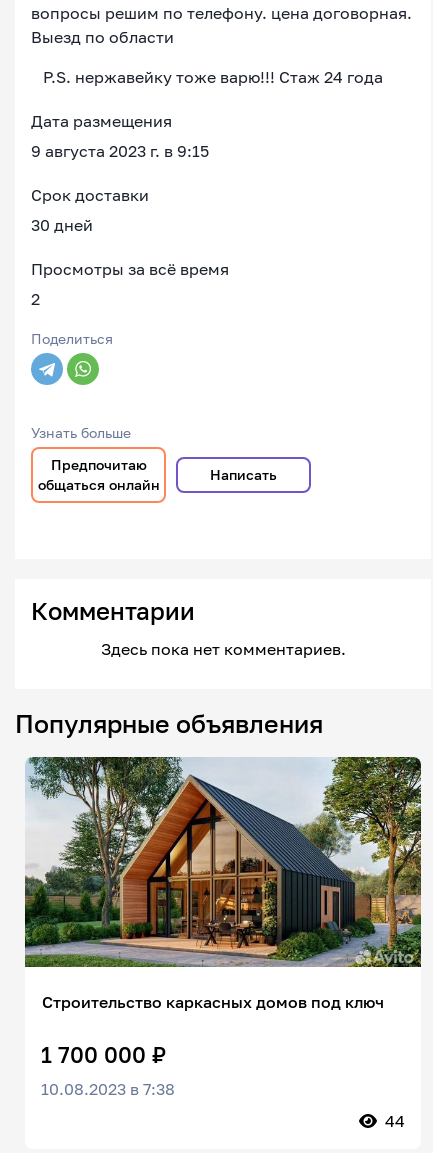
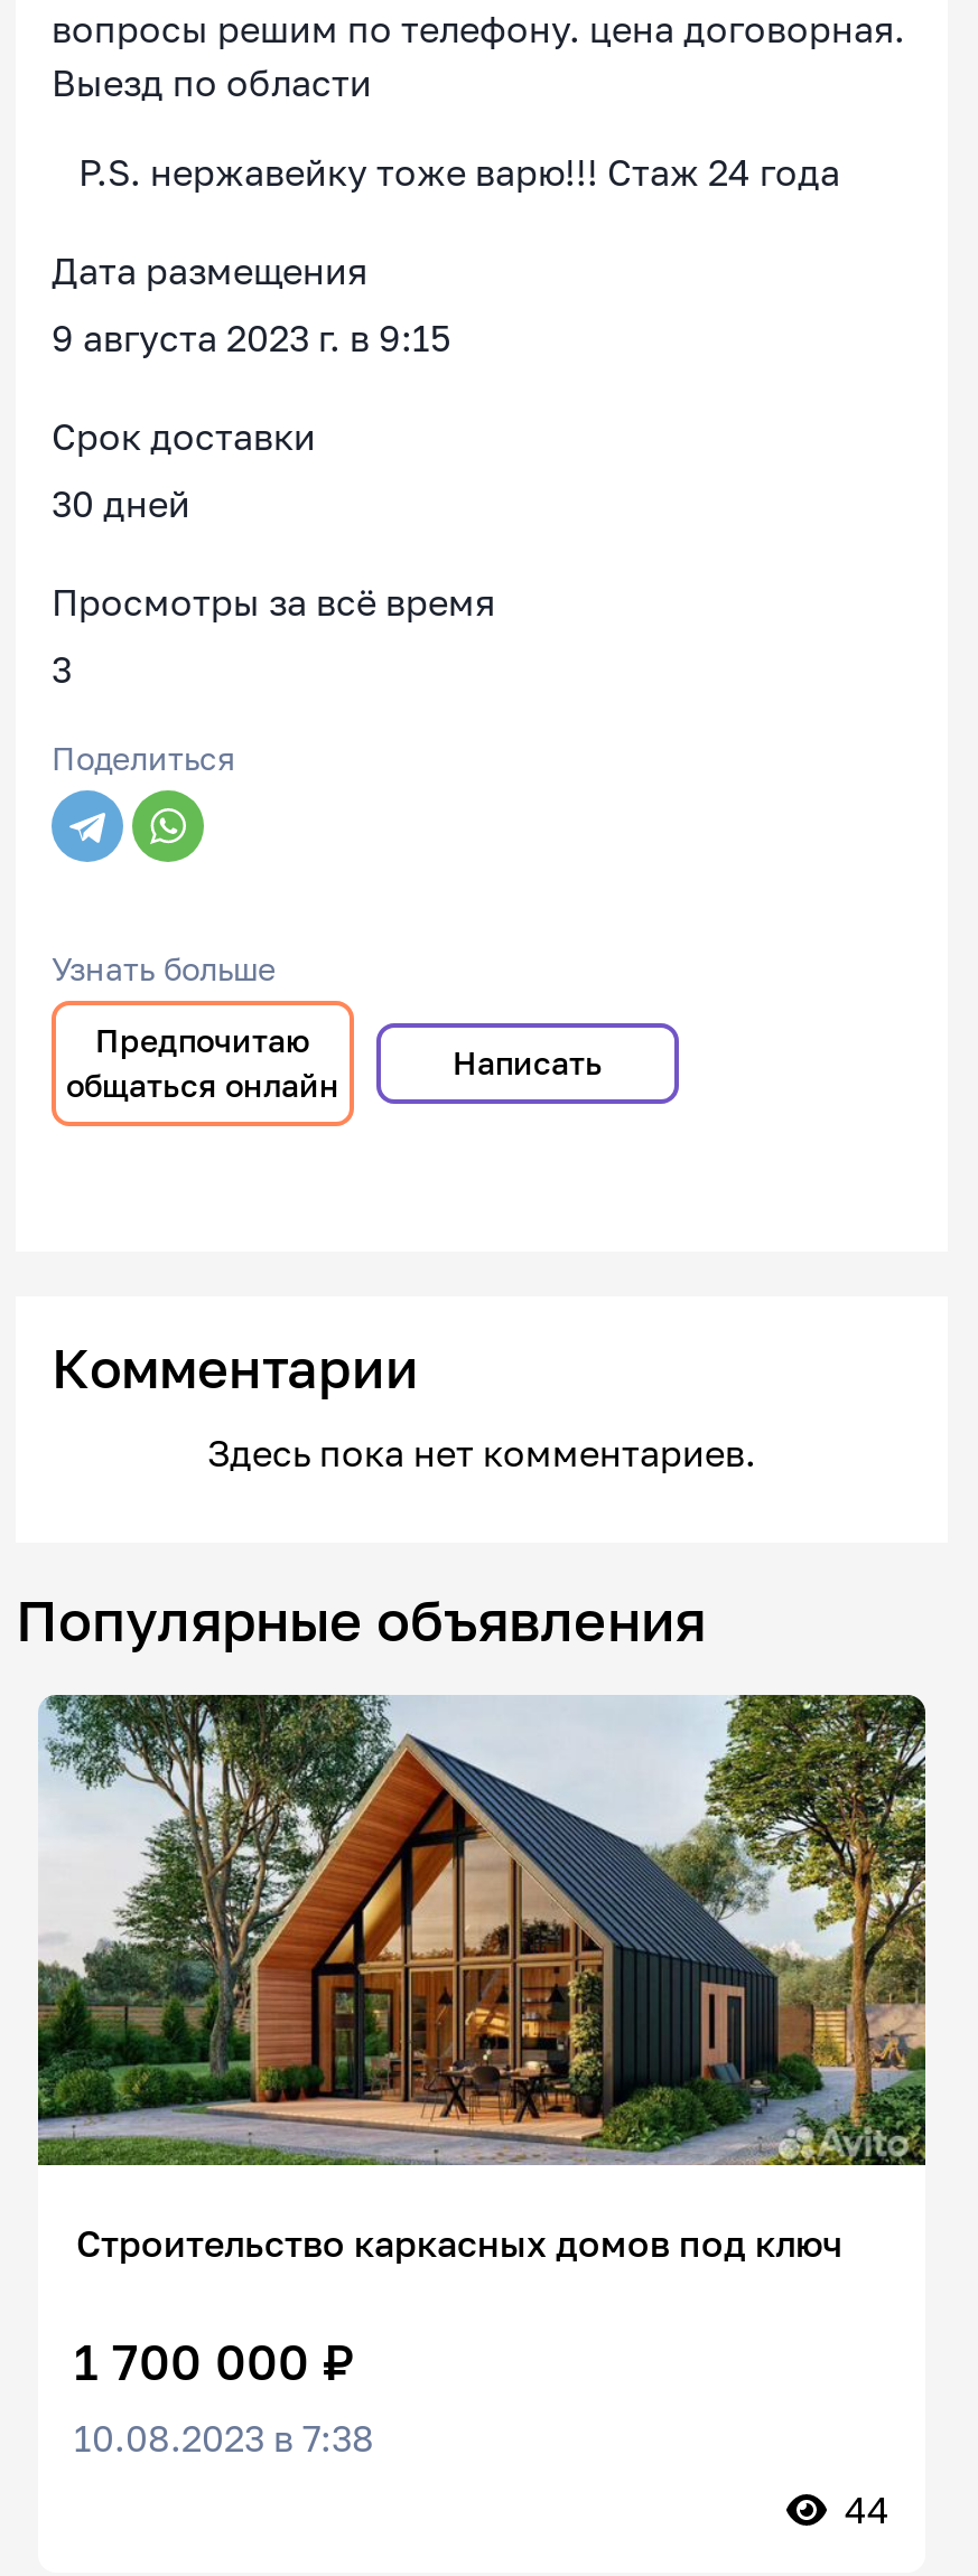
[31,289,40,309] 2 -> [52,647,72,692] 3

